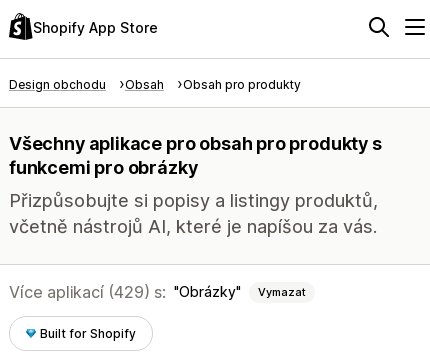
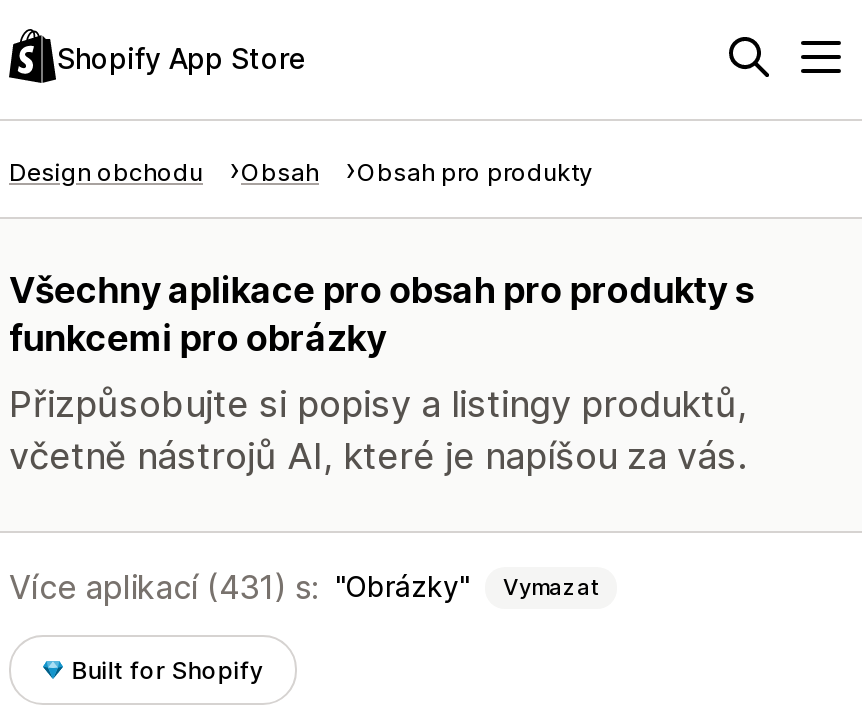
[9,282,166,302] Více aplikací (429) s: -> [9,567,319,607] Více aplikací (431) s:

